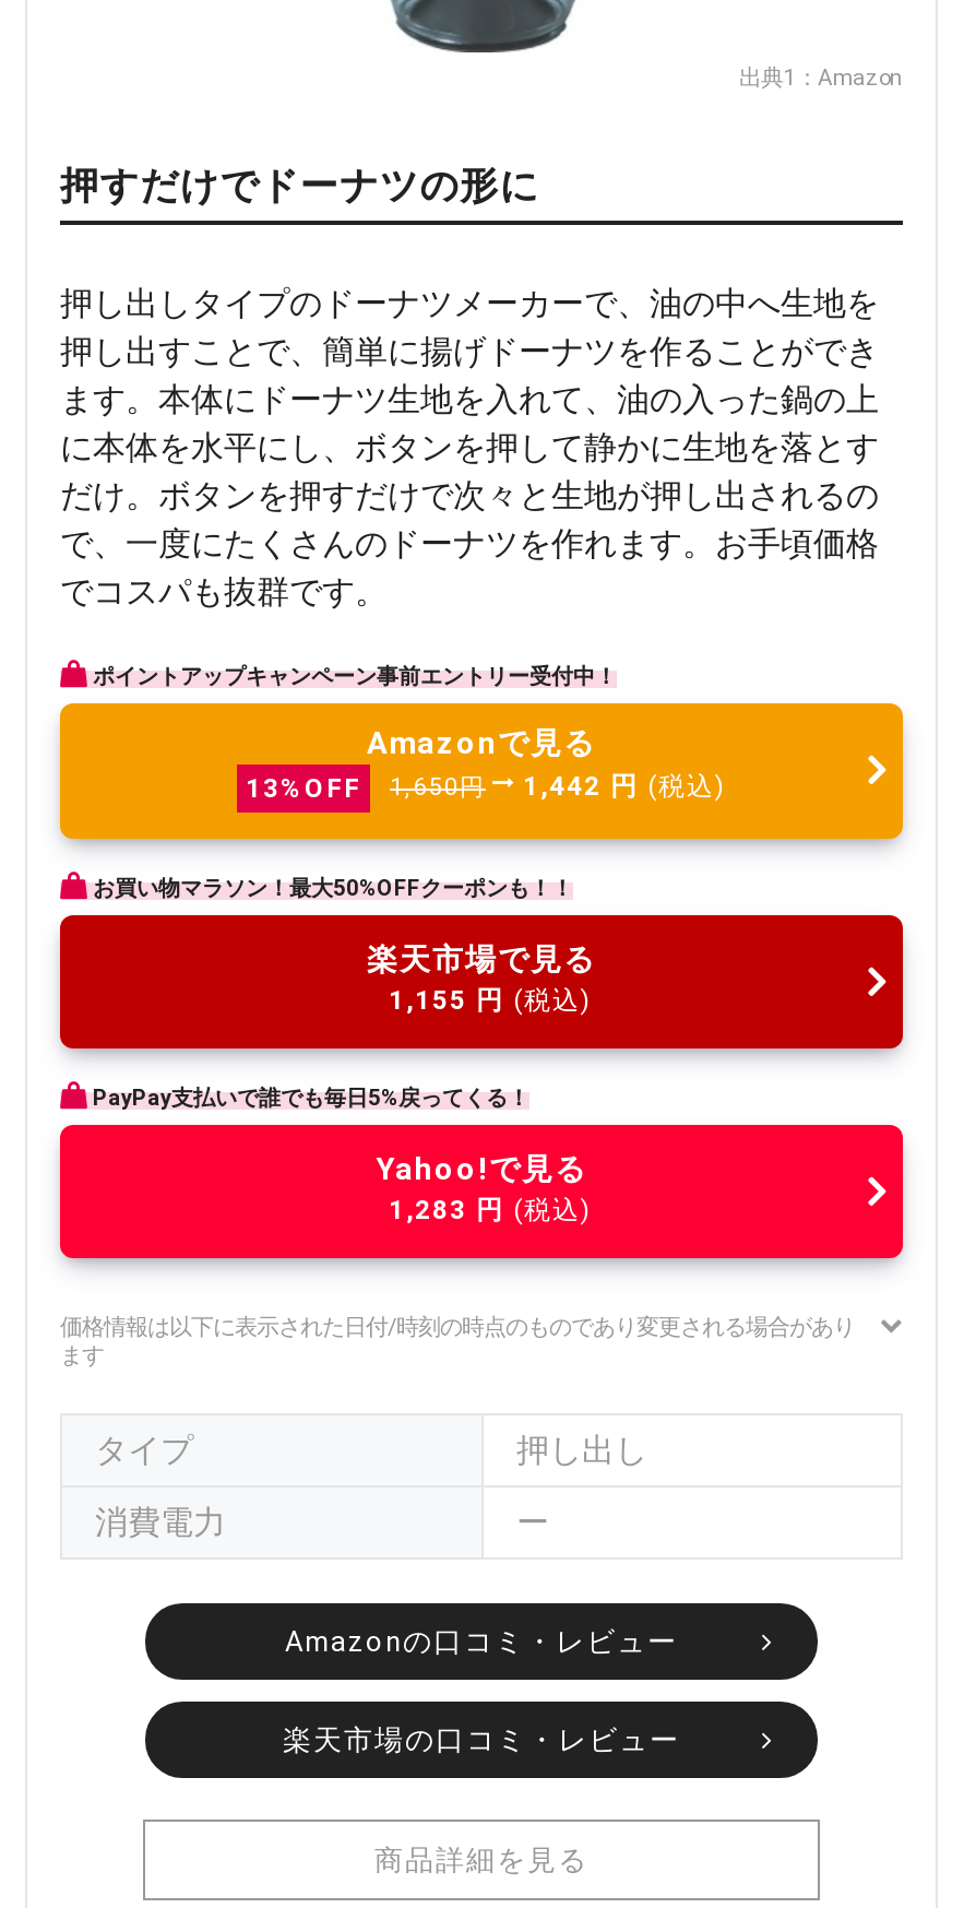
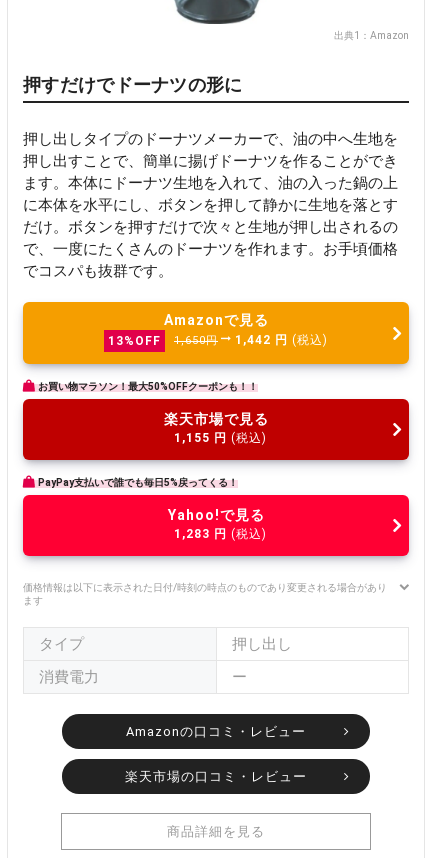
[93,664,617,688] ポイントアップキャンペーン事前エントリー受付中！ -> none

